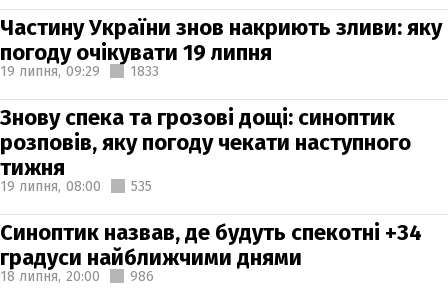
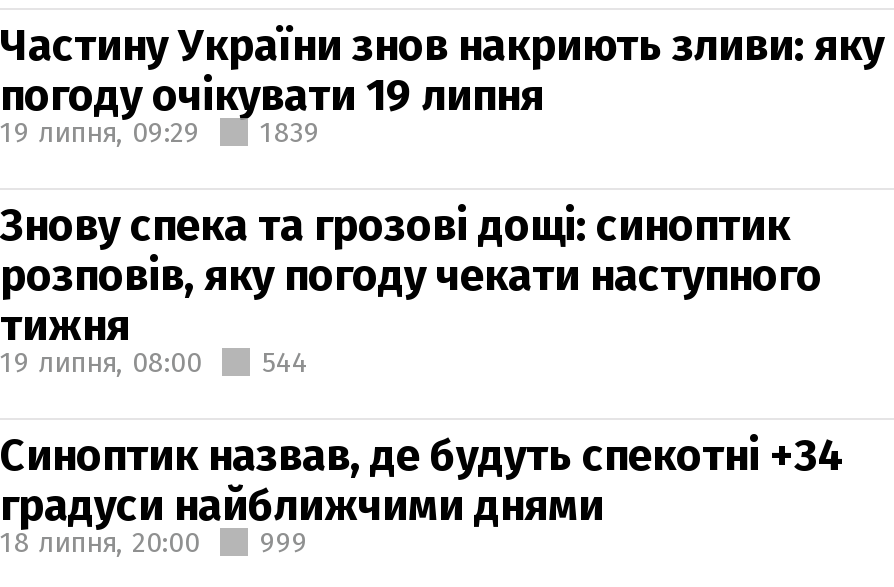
[0,62,159,79] 19 липня, 09:29 1833 -> [0,115,320,149] 19 липня, 09:29 1839
[0,177,152,194] 19 липня, 08:00 535 -> [0,345,308,379] 19 липня, 08:00 544
[0,267,154,284] 18 липня, 20:00 986 -> [0,525,308,559] 18 липня, 20:00 999

